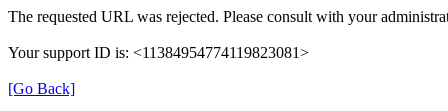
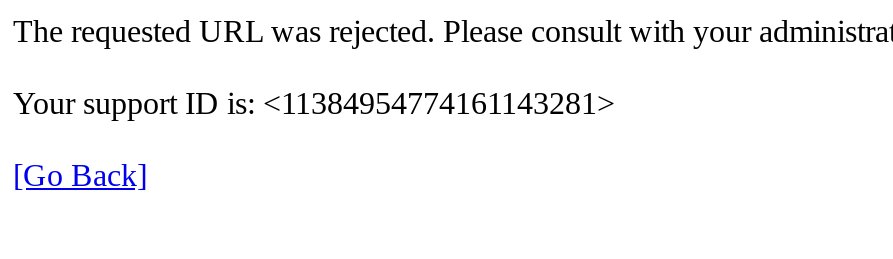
[8,44,309,61] Your support ID is: <11384954774119823081> -> [13,86,615,120] Your support ID is: <11384954774161143281>

